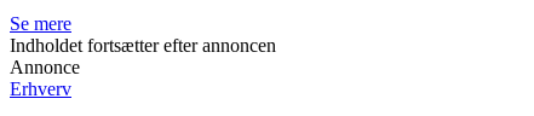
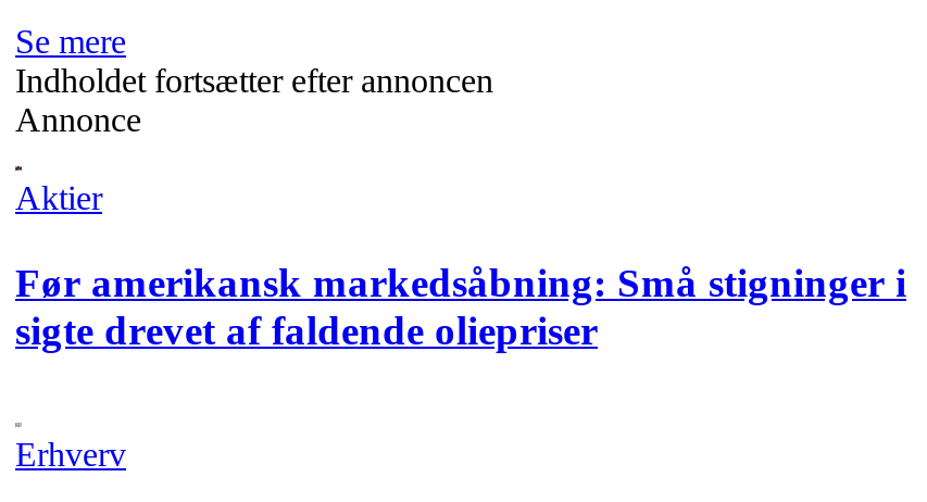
none -> [15,180,906,353] Aktier | Før amerikansk markedsåbning: Små stigninger i | sigte drevet af faldende oliepriser

